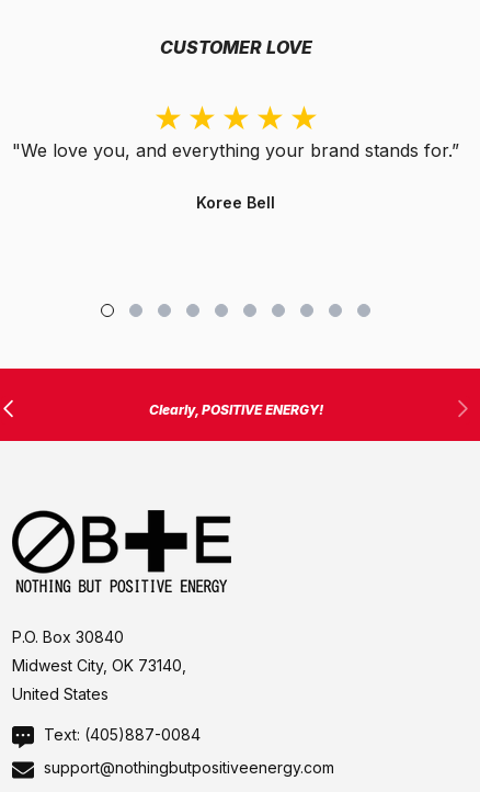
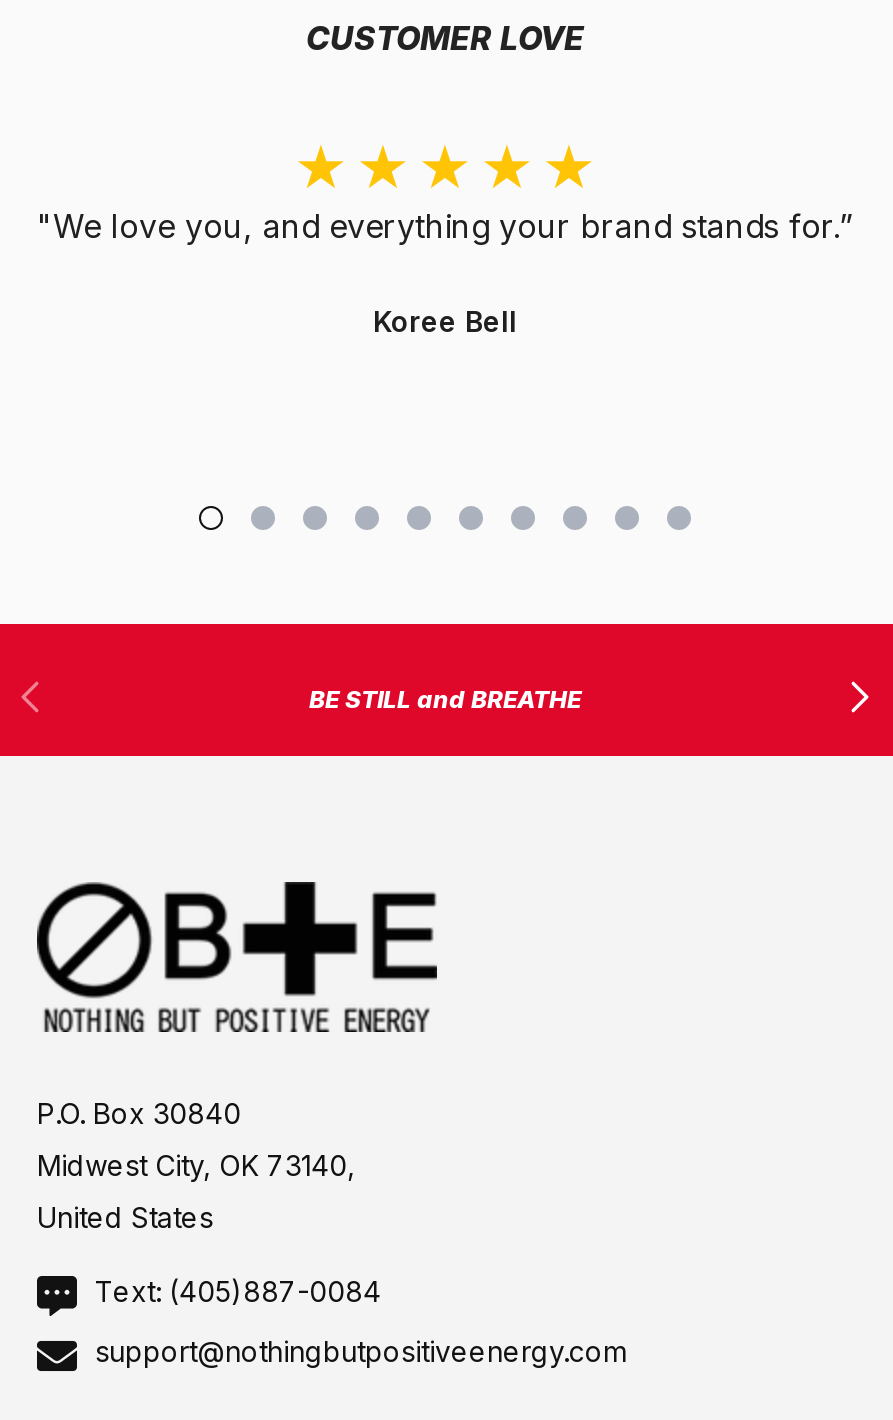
[148,402,323,418] Clearly, POSITIVE ENERGY! -> [309,685,581,715] BE STILL and BREATHE

